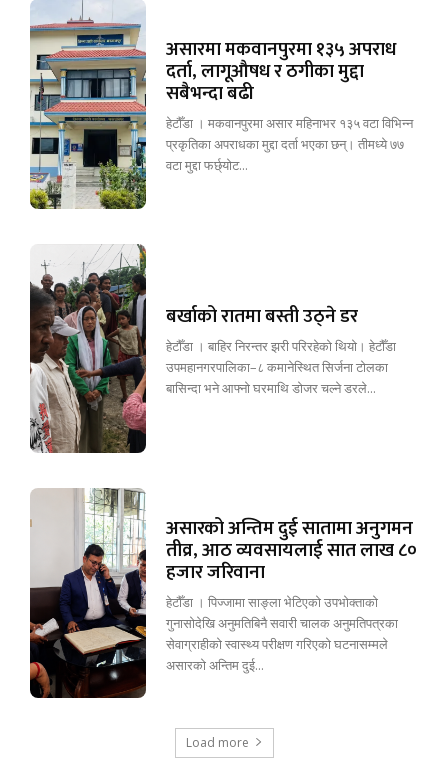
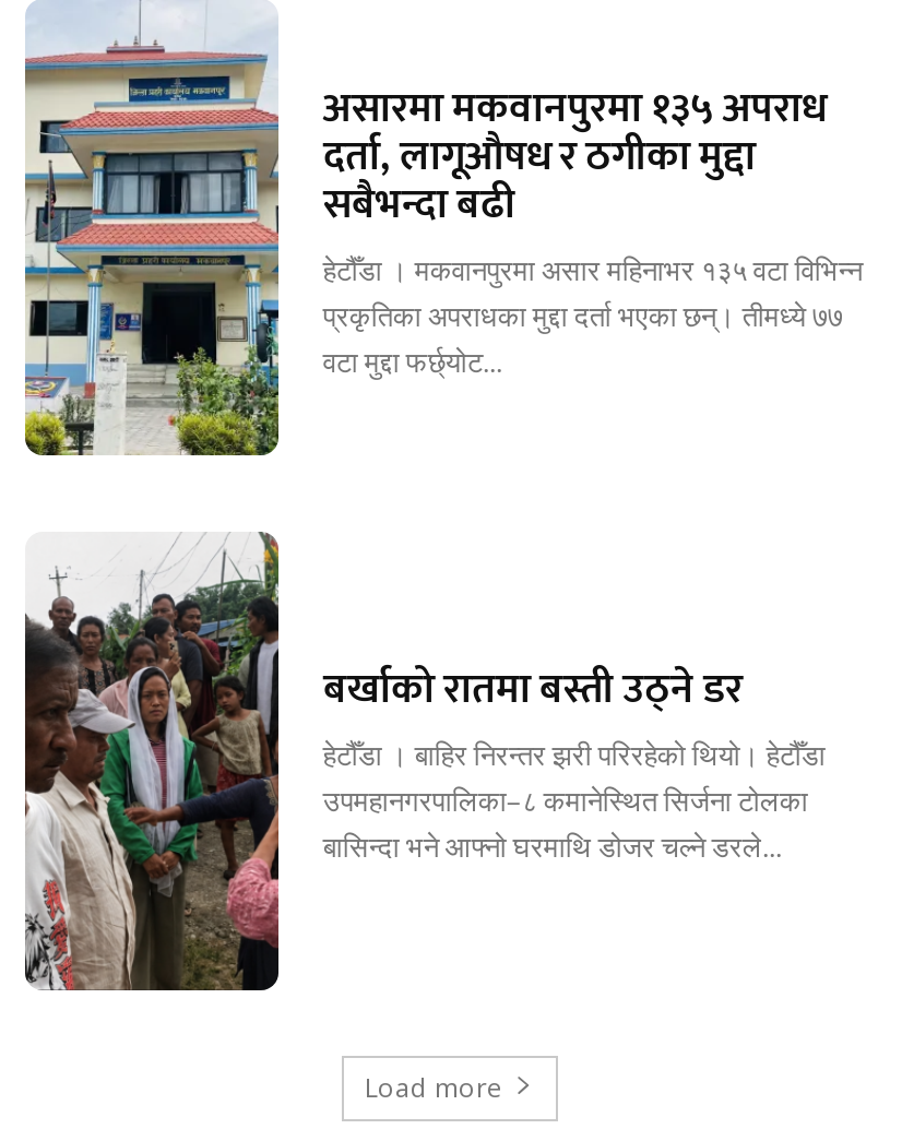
[29,487,417,699] [image] | असारको अन्तिम दुई सातामा अनुगमन | तीव्र, आठ व्यवसायलाई सात लाख ८० | हजार जरिवाना | हेटौँडा । पिज्जामा साङ्ला भेटिएको उपभोक्ताको | गुनासोदेखि अनुमतिबिनै सवारी चालक अनुमतिपत्रका | सेवाग्राहीको स्वास्थ्य परीक्षण गरिएको घटनासम्मले | असारको अन्तिम दुई... -> none

